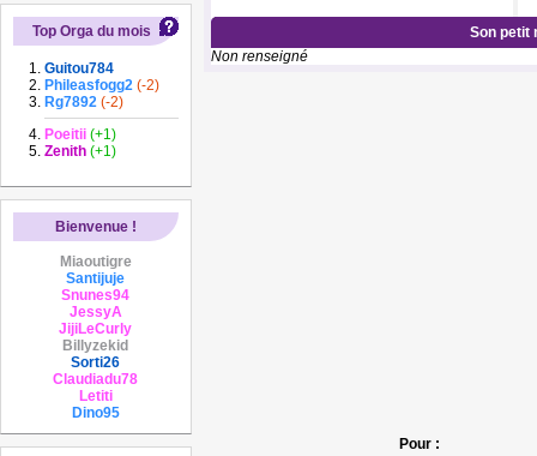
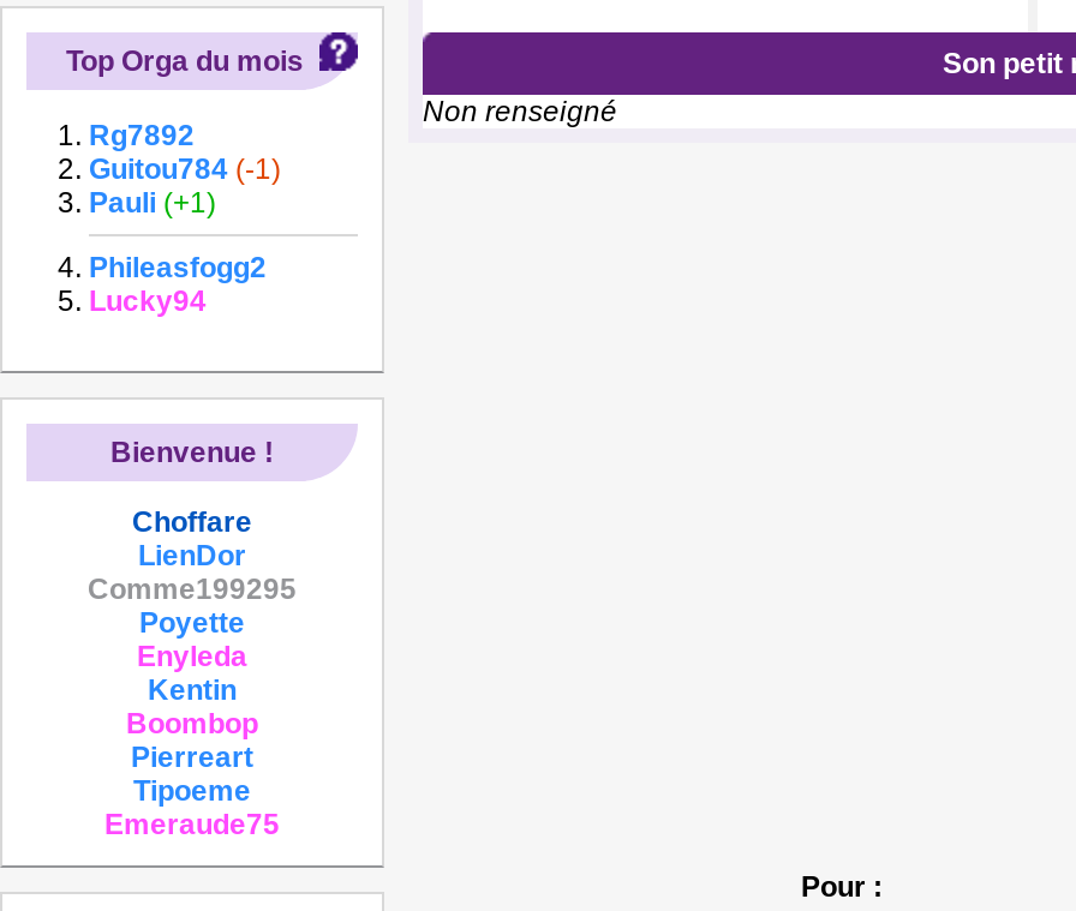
[44,60,159,110] Guitou784 | Phileasfogg2 (-2) | Rg7892 (-2) -> [89,119,281,220] Rg7892 | Guitou784 (-1) | Pauli (+1)
[44,126,116,160] Poeitii (+1) | Zenith (+1) -> [89,251,267,318] Phileasfogg2 | Lucky94
[53,253,138,421] Miaoutigre | Santijuje | Snunes94 | JessyA | JijiLeCurly | Billyzekid | Sorti26 | Claudiadu78 | Letiti | Dino95 -> [88,505,297,841] Choffare | LienDor | Comme199295 | Poyette | Enyleda | Kentin | Boombop | Pierreart | Tipoeme | Emeraude75

